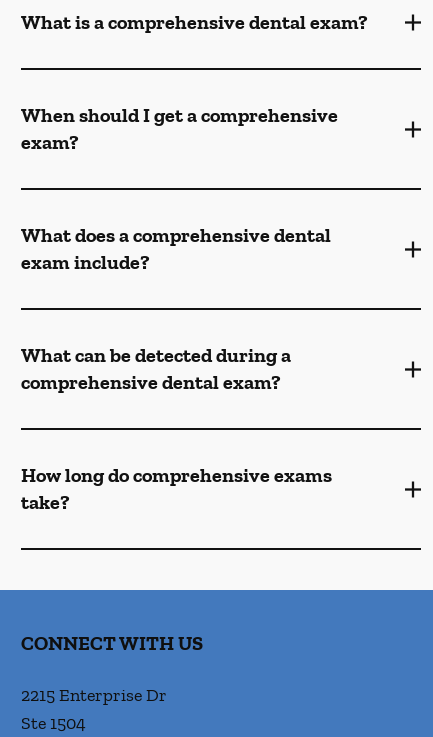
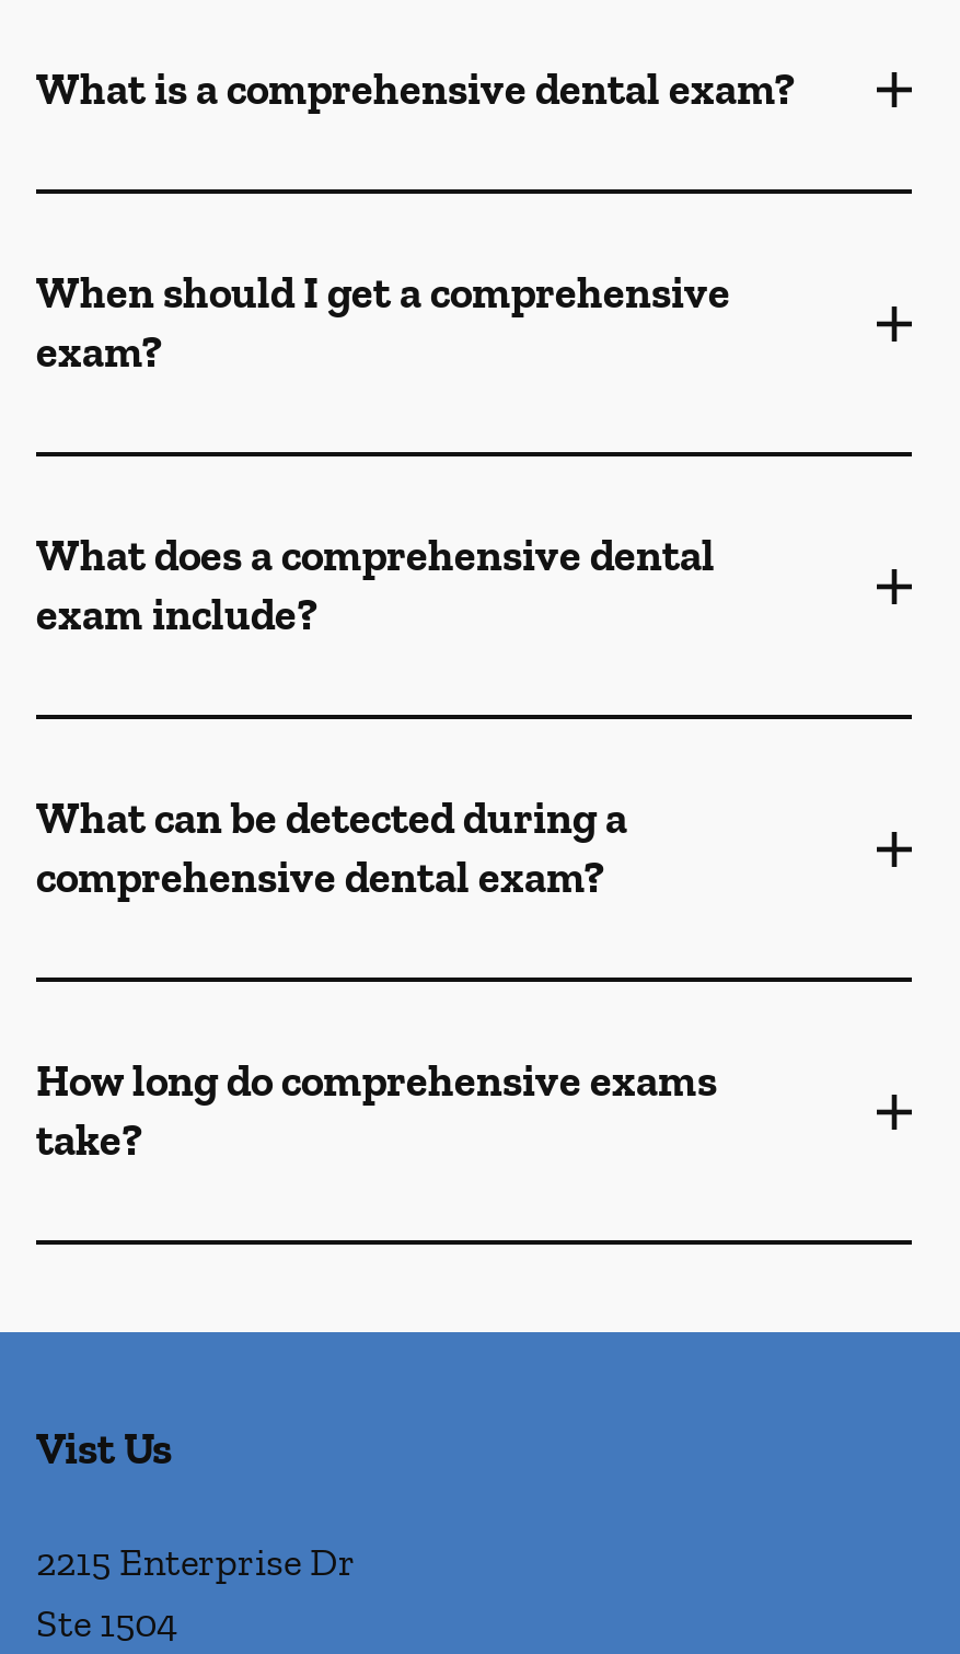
[21,631,203,655] CONNECT WITH US -> [36,1422,172,1474] Vist Us

